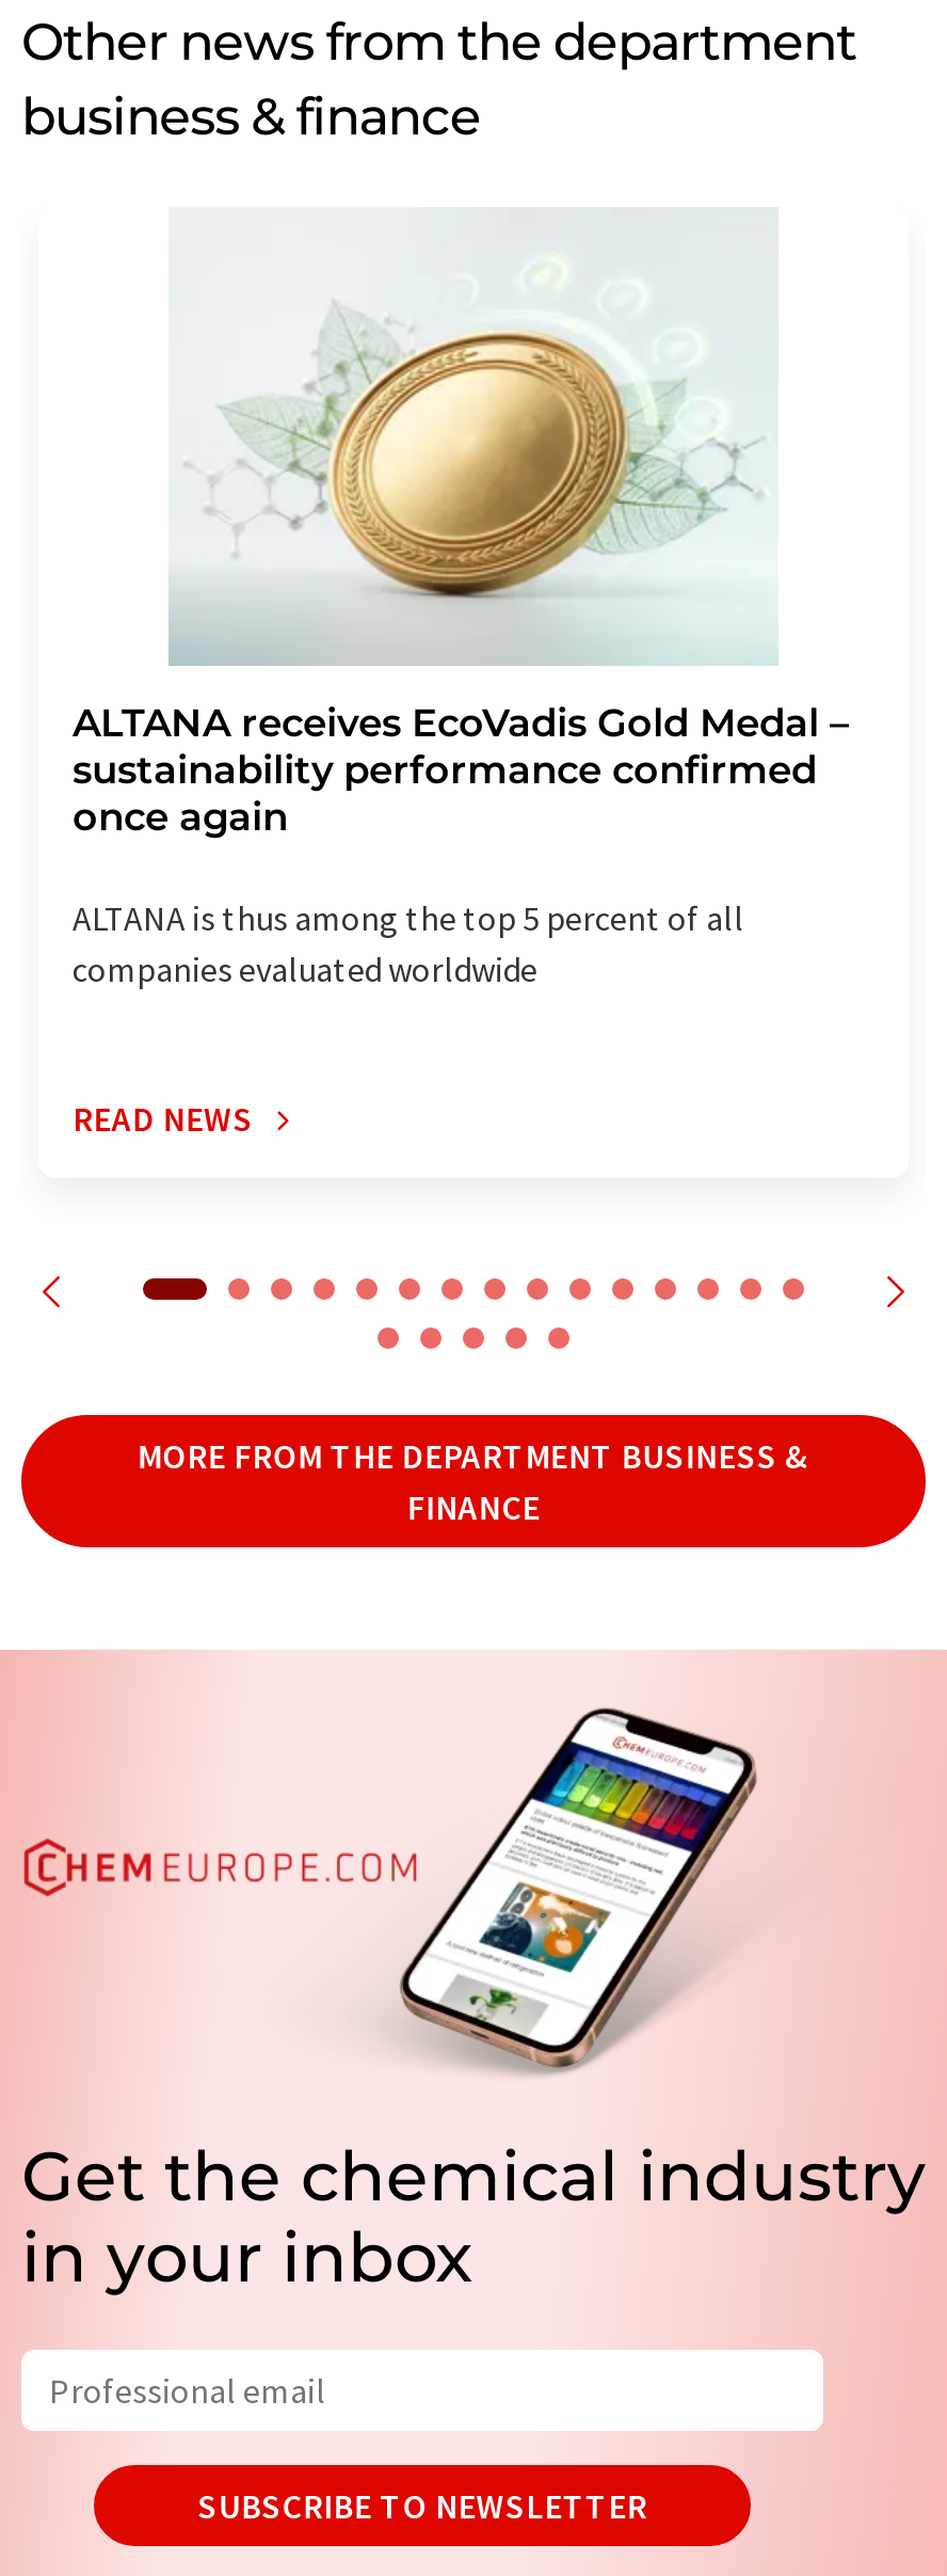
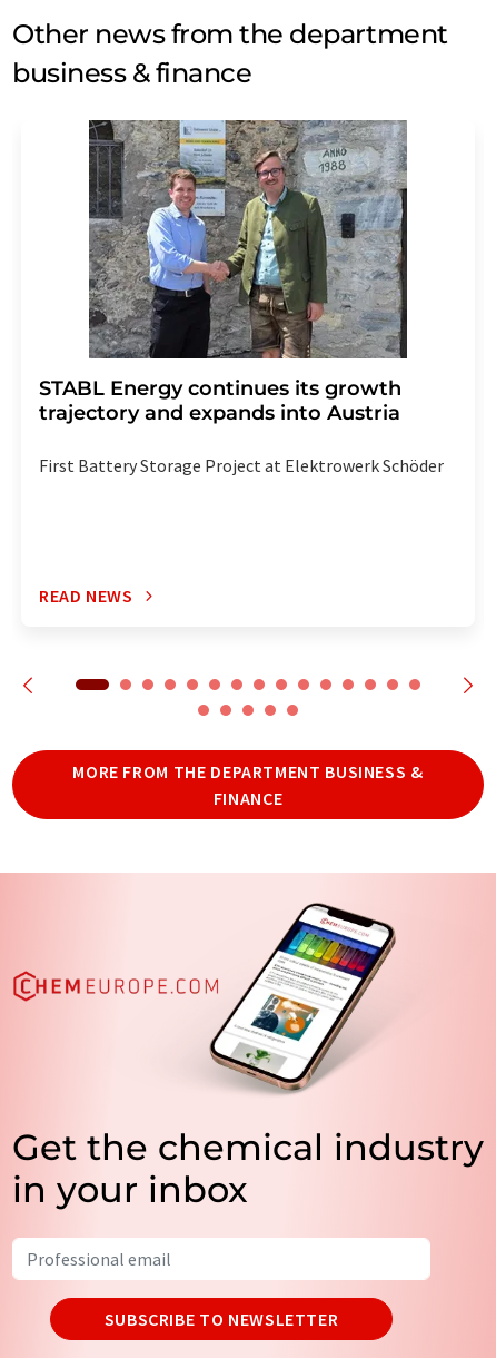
[73,207,849,841] [image] | ALTANA receives EcoVadis Gold Medal – | sustainability performance confirmed | once again -> [39,119,408,425] [image] | STABL Energy continues its growth | trajectory and expands into Austria
[73,896,744,990] ALTANA is thus among the top 5 percent of all | companies evaluated worldwide -> [39,454,444,476] First Battery Storage Project at Elektrowerk Schöder

